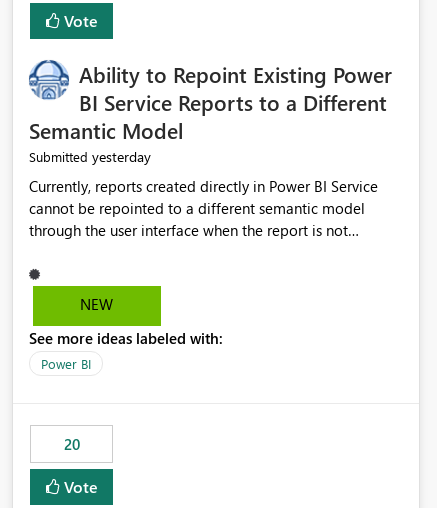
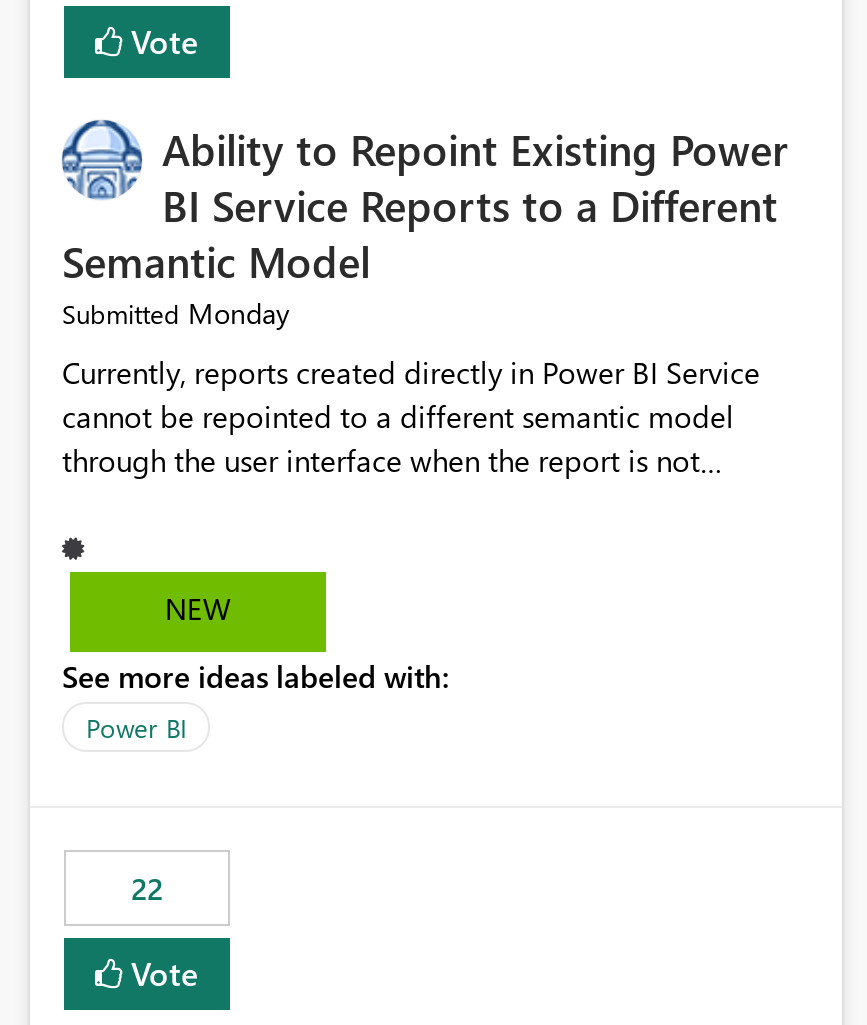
[29,147,151,166] Submitted yesterday -> [62,295,290,333] Submitted Monday
[63,434,79,454] 20 -> [131,869,163,909] 22

